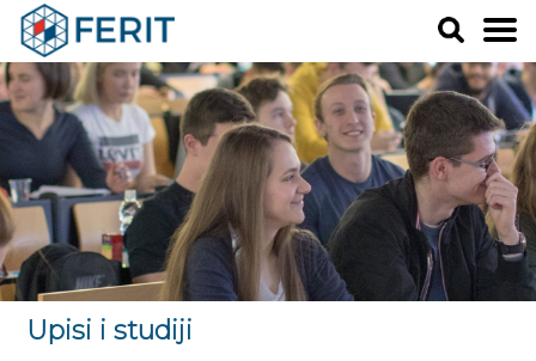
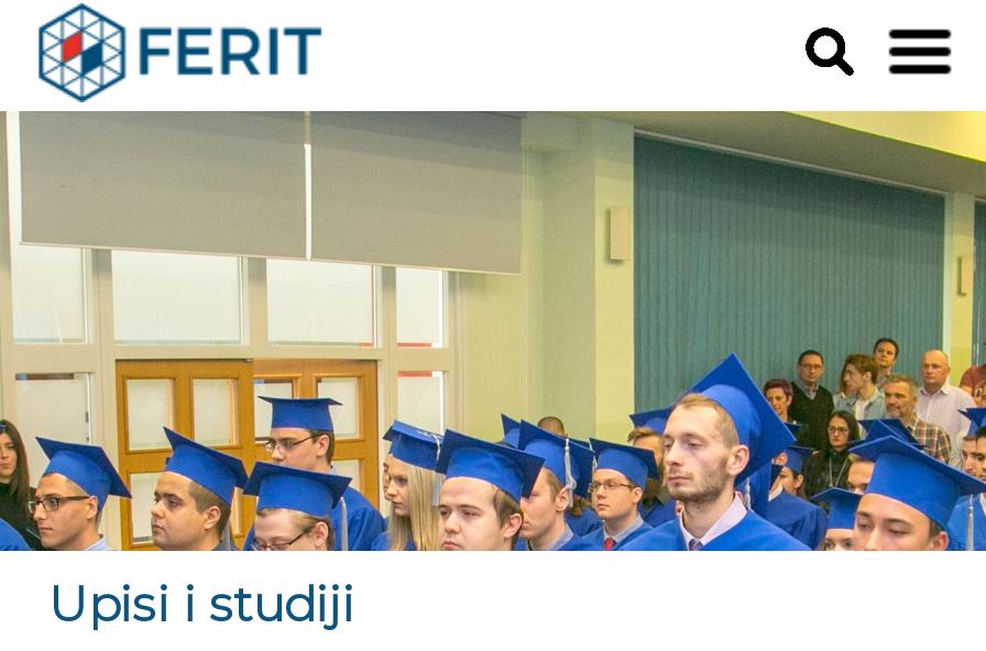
[4,61,532,302] [image] -> [7,109,979,553] [image]

